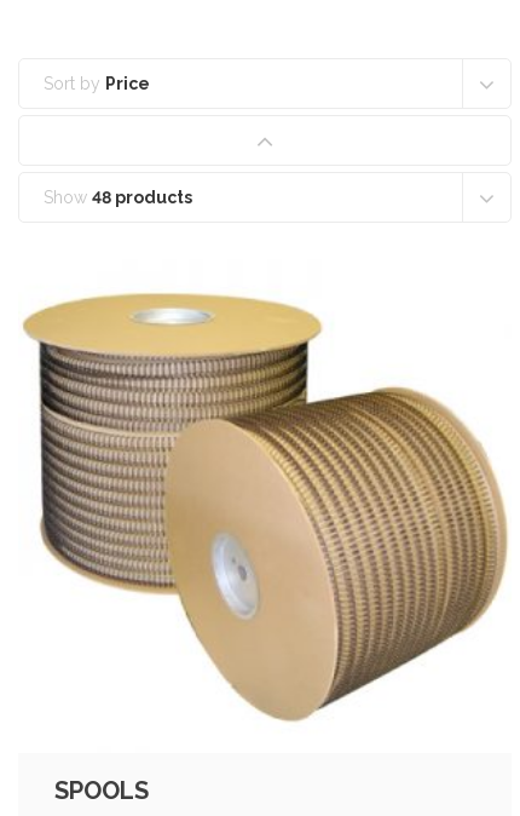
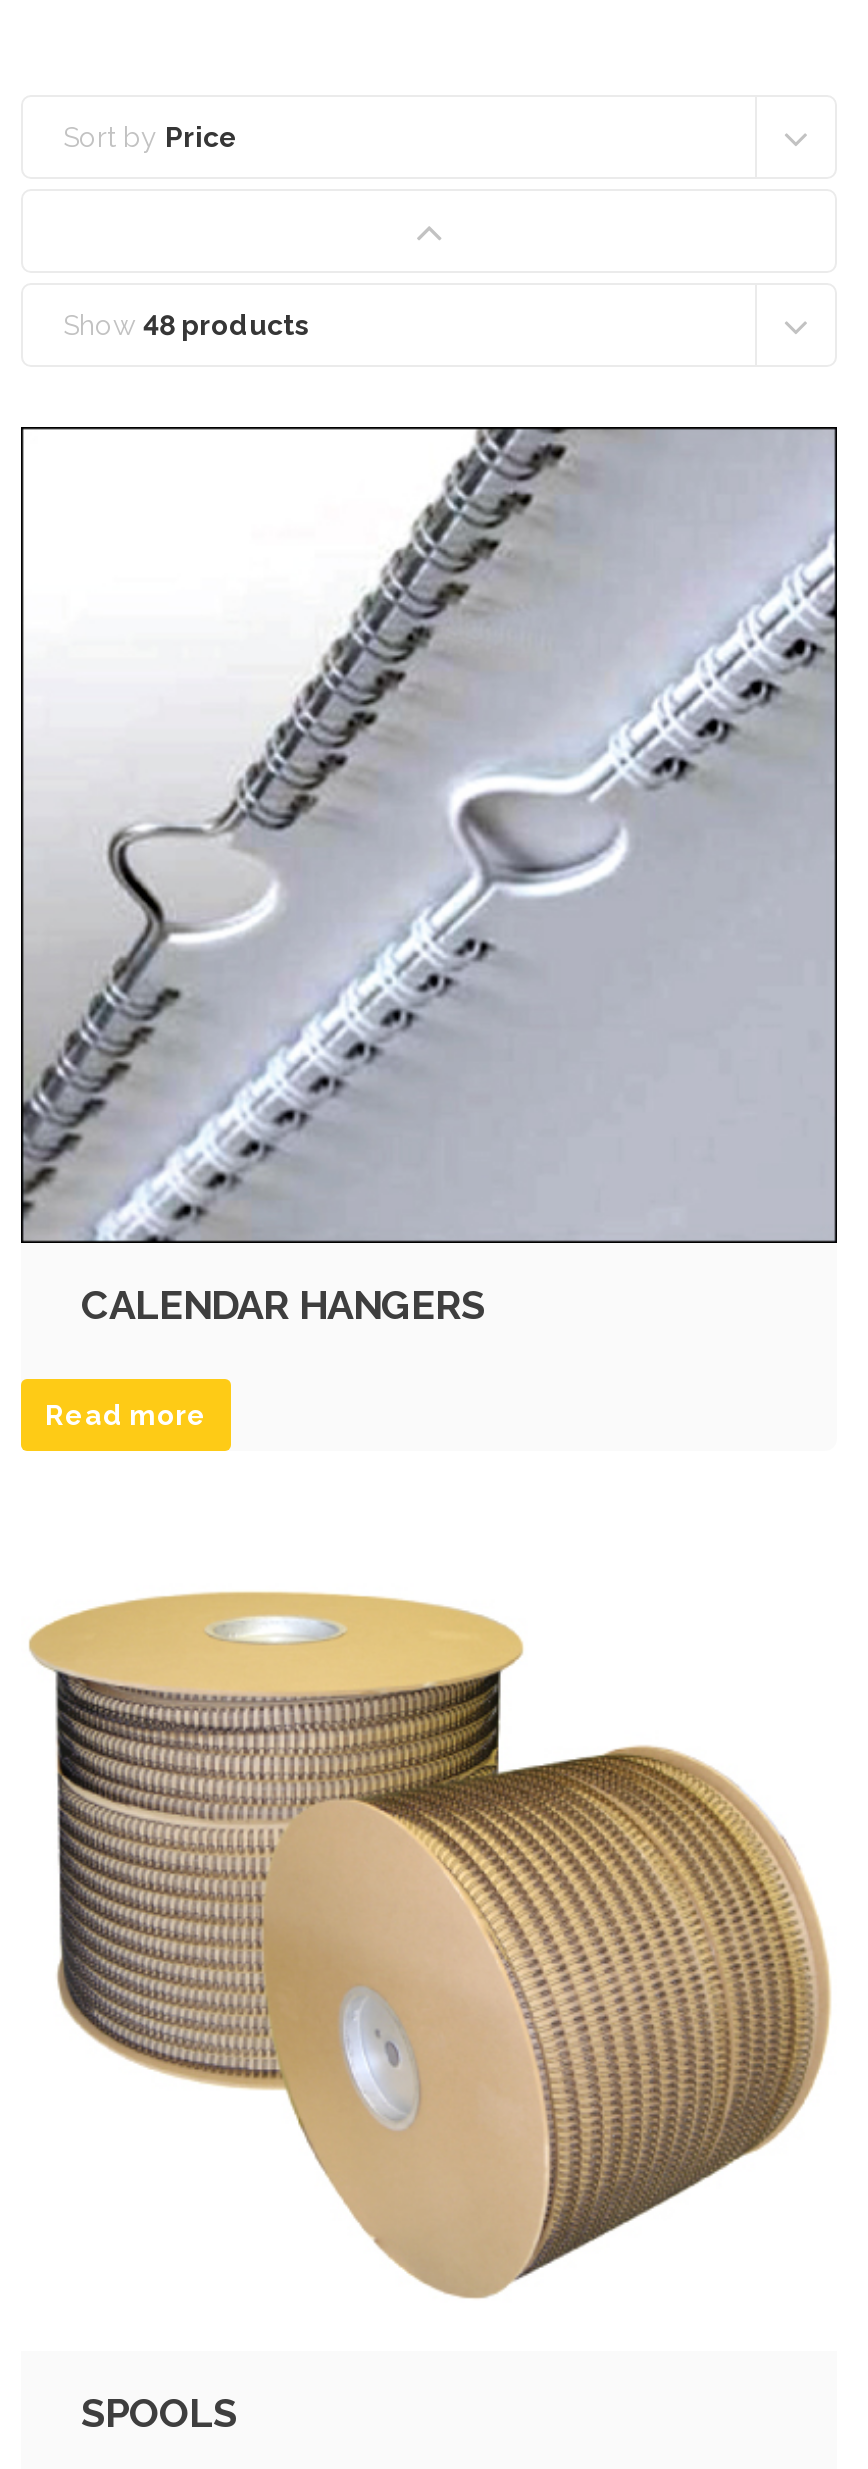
none -> [19,425,839,1431] [image] | CALENDAR HANGERS | Read more

